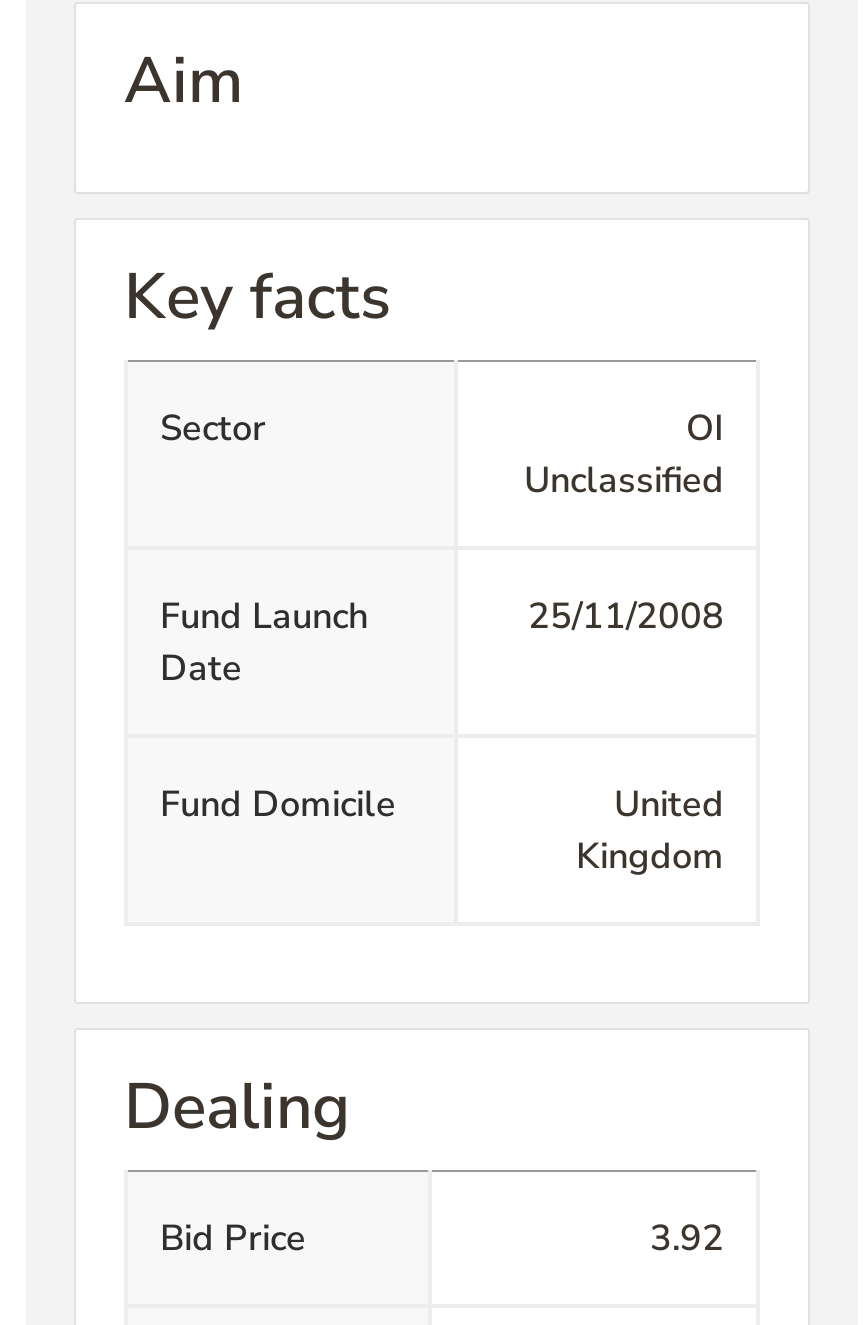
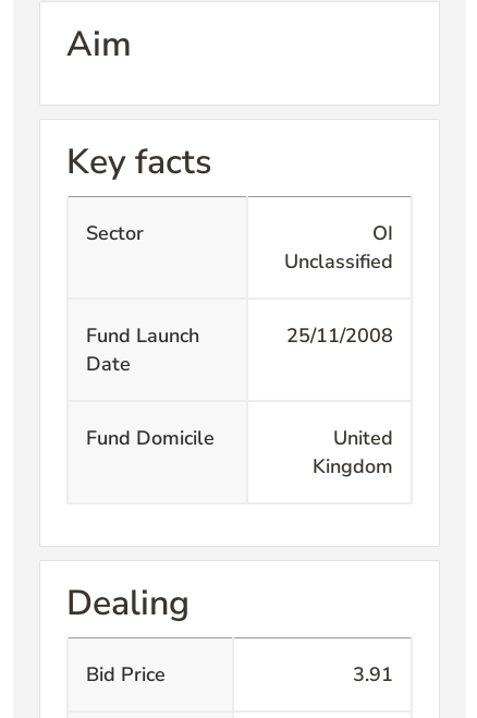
[650,1214,724,1262] 3.92 -> [353,661,393,687] 3.91

